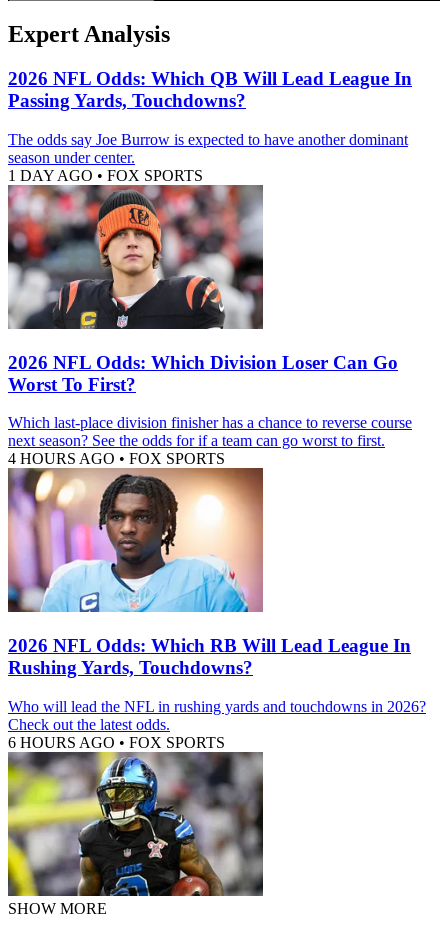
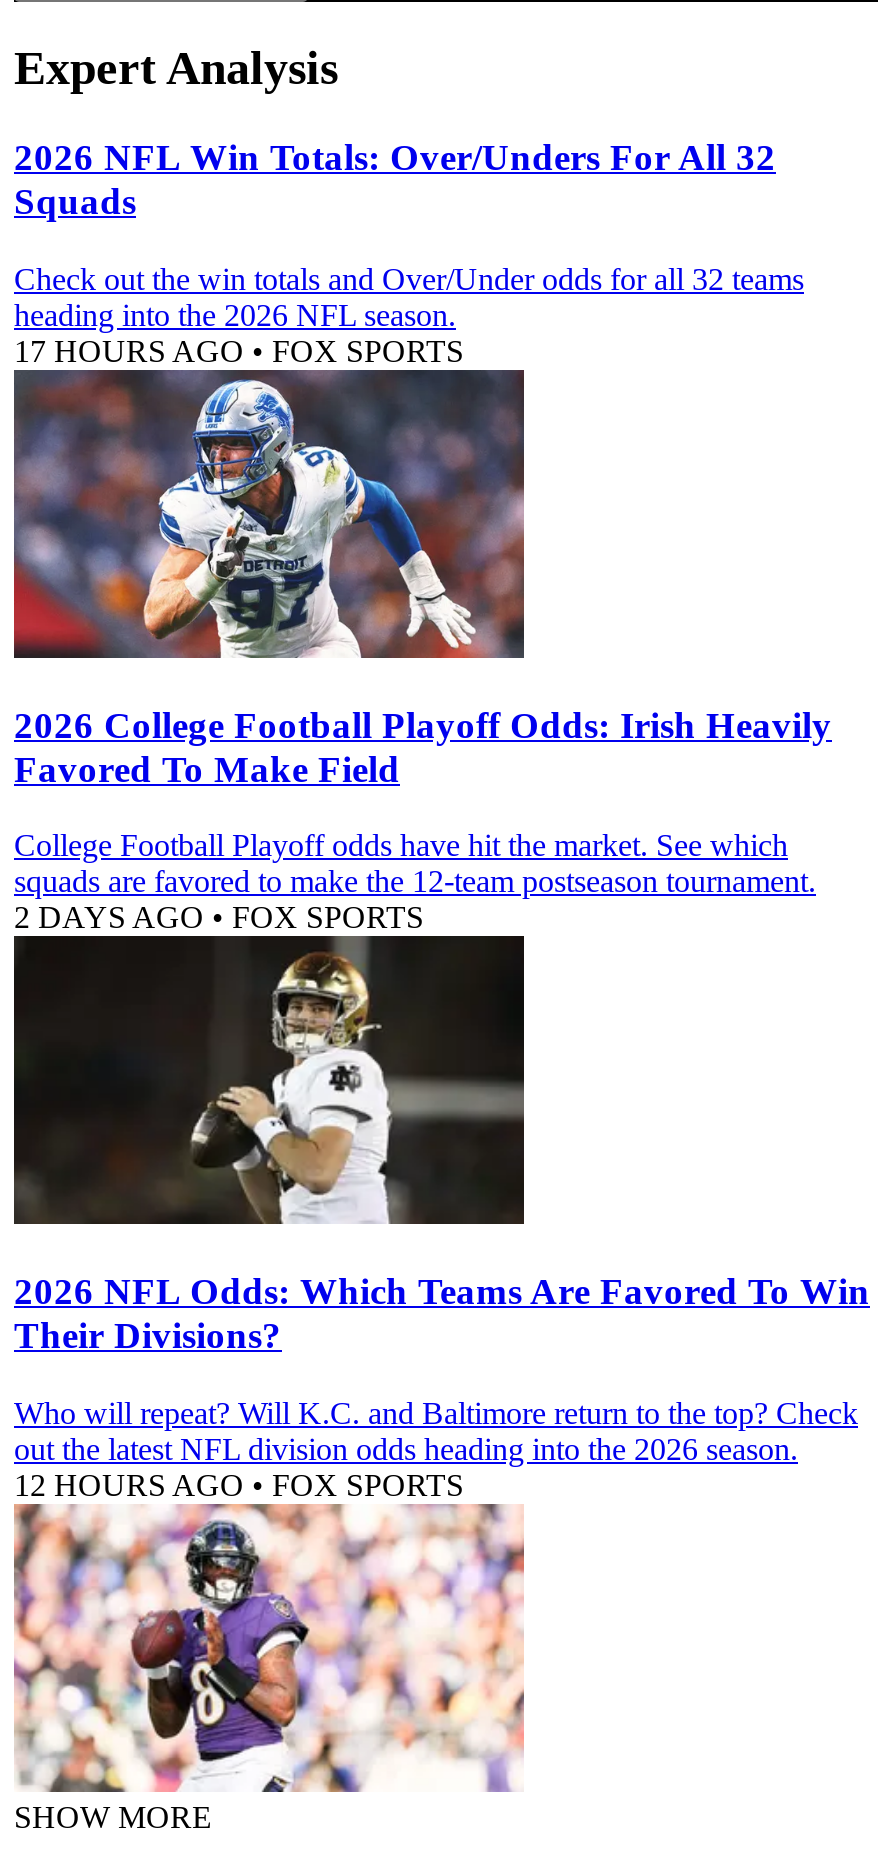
[8,68,412,111] 2026 NFL Odds: Which QB Will Lead League In | Passing Yards, Touchdowns? -> [14,136,776,222] 2026 NFL Win Totals: Over/Unders For All 32 | Squads
[8,131,408,184] The odds say Joe Burrow is expected to have another dominant | season under center. | 1 DAY AGO • FOX SPORTS -> [14,262,804,368] Check out the win totals and Over/Under odds for all 32 teams | heading into the 2026 NFL season. | 17 HOURS AGO • FOX SPORTS
[7,185,398,395] [image] | 2026 NFL Odds: Which Division Loser Can Go | Worst To First? -> [12,372,832,789] [image] | 2026 College Football Playoff Odds: Irish Heavily | Favored To Make Field
[7,414,412,613] [image] | Which last-place division finisher has a chance to reverse course | next season? See the odds for if a team can go worst to first. | 4 HOURS AGO • FOX SPORTS -> [12,829,816,1226] [image] | College Football Playoff odds have hit the market. See which | squads are favored to make the 12-team postseason tournament. | 2 DAYS AGO • FOX SPORTS
[8,635,411,678] 2026 NFL Odds: Which RB Will Lead League In | Rushing Yards, Touchdowns? -> [14,1270,870,1356] 2026 NFL Odds: Which Teams Are Favored To Win | Their Divisions?
[8,698,426,751] Who will lead the NFL in rushing yards and touchdowns in 2026? | Check out the latest odds. | 6 HOURS AGO • FOX SPORTS -> [14,1396,858,1502] Who will repeat? Will K.C. and Baltimore return to the top? Check | out the latest NFL division odds heading into the 2026 season. | 12 HOURS AGO • FOX SPORTS
[7,751,264,897] [image] -> [12,1504,526,1794] [image]

